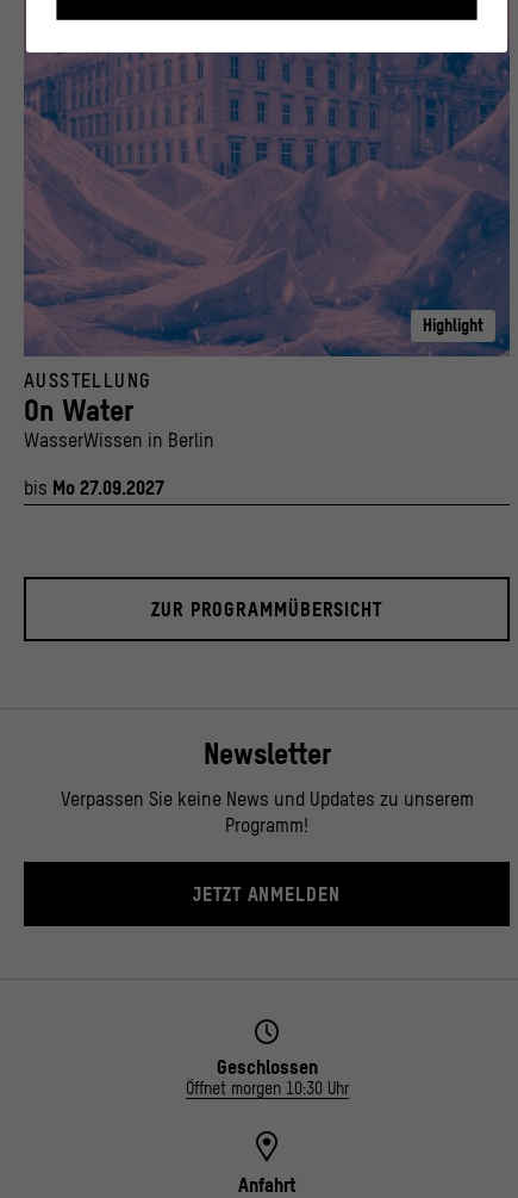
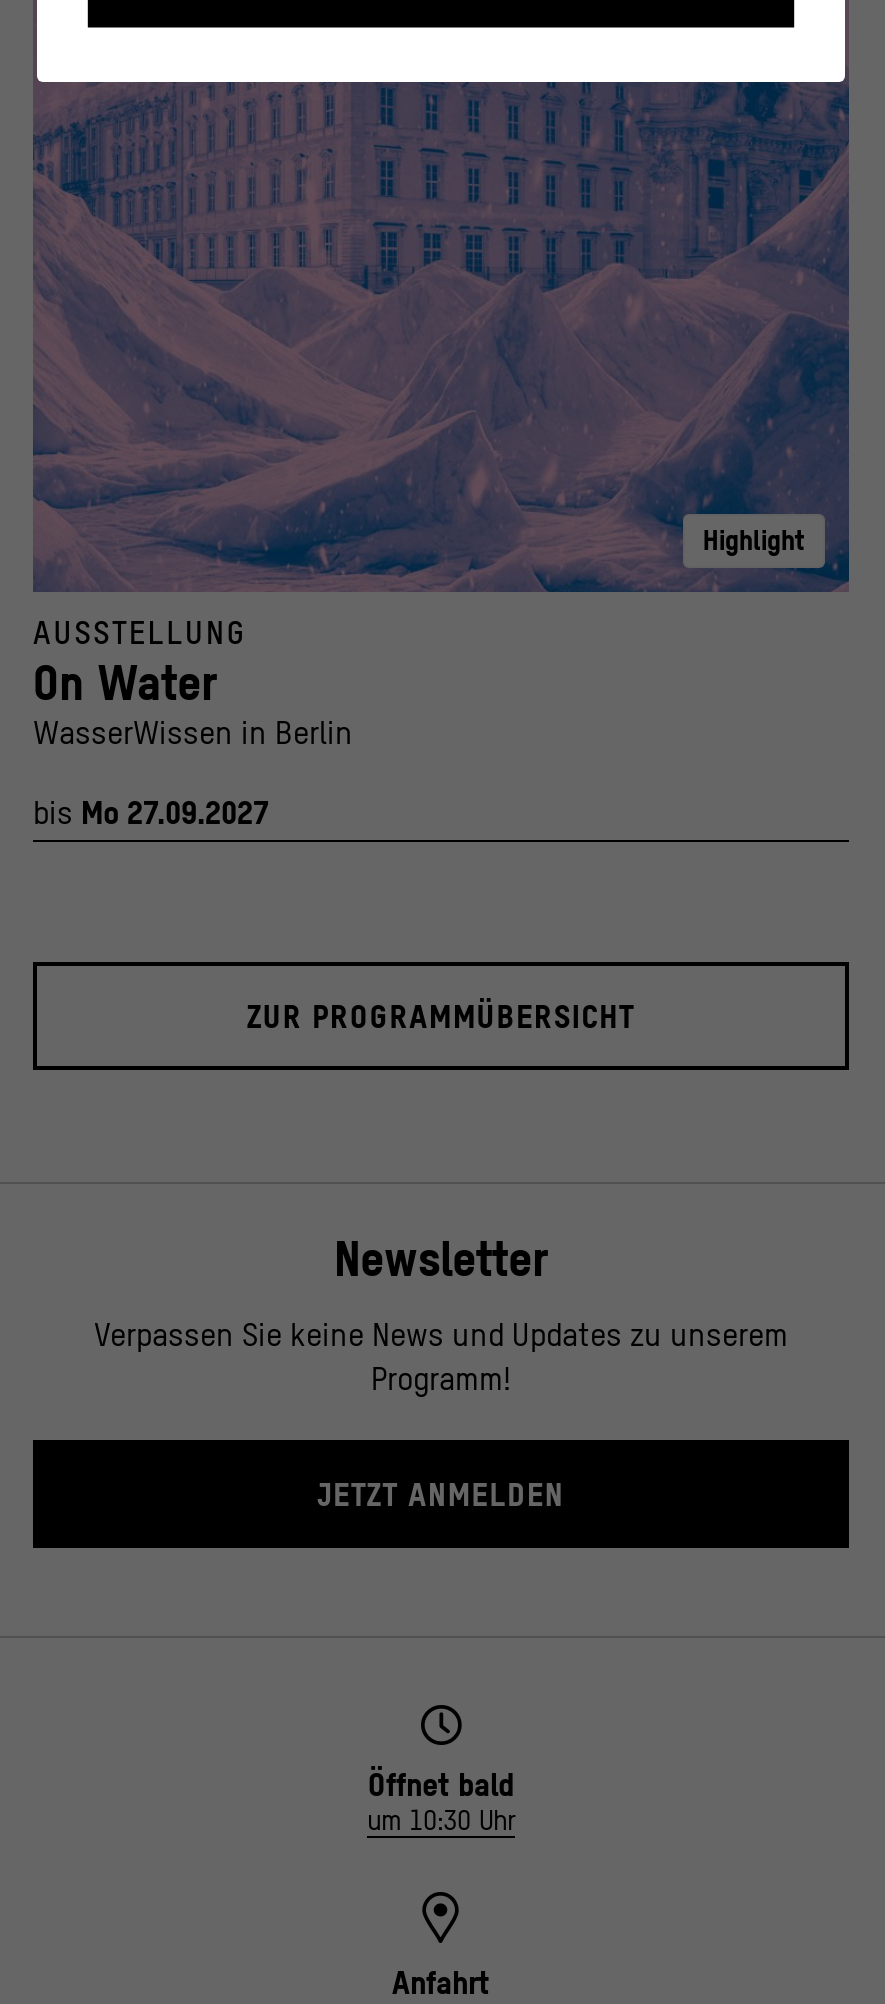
[185,1056,348,1098] Geschlossen | Öffnet morgen 10:30 Uhr -> [367,1766,515,1836] Öffnet bald | um 10:30 Uhr

